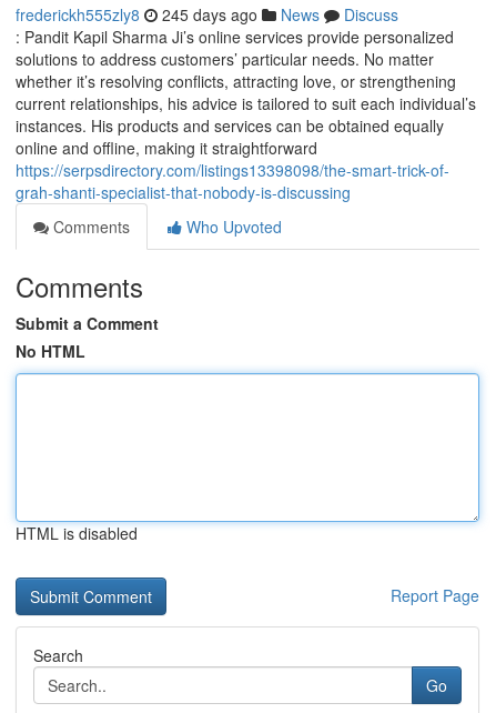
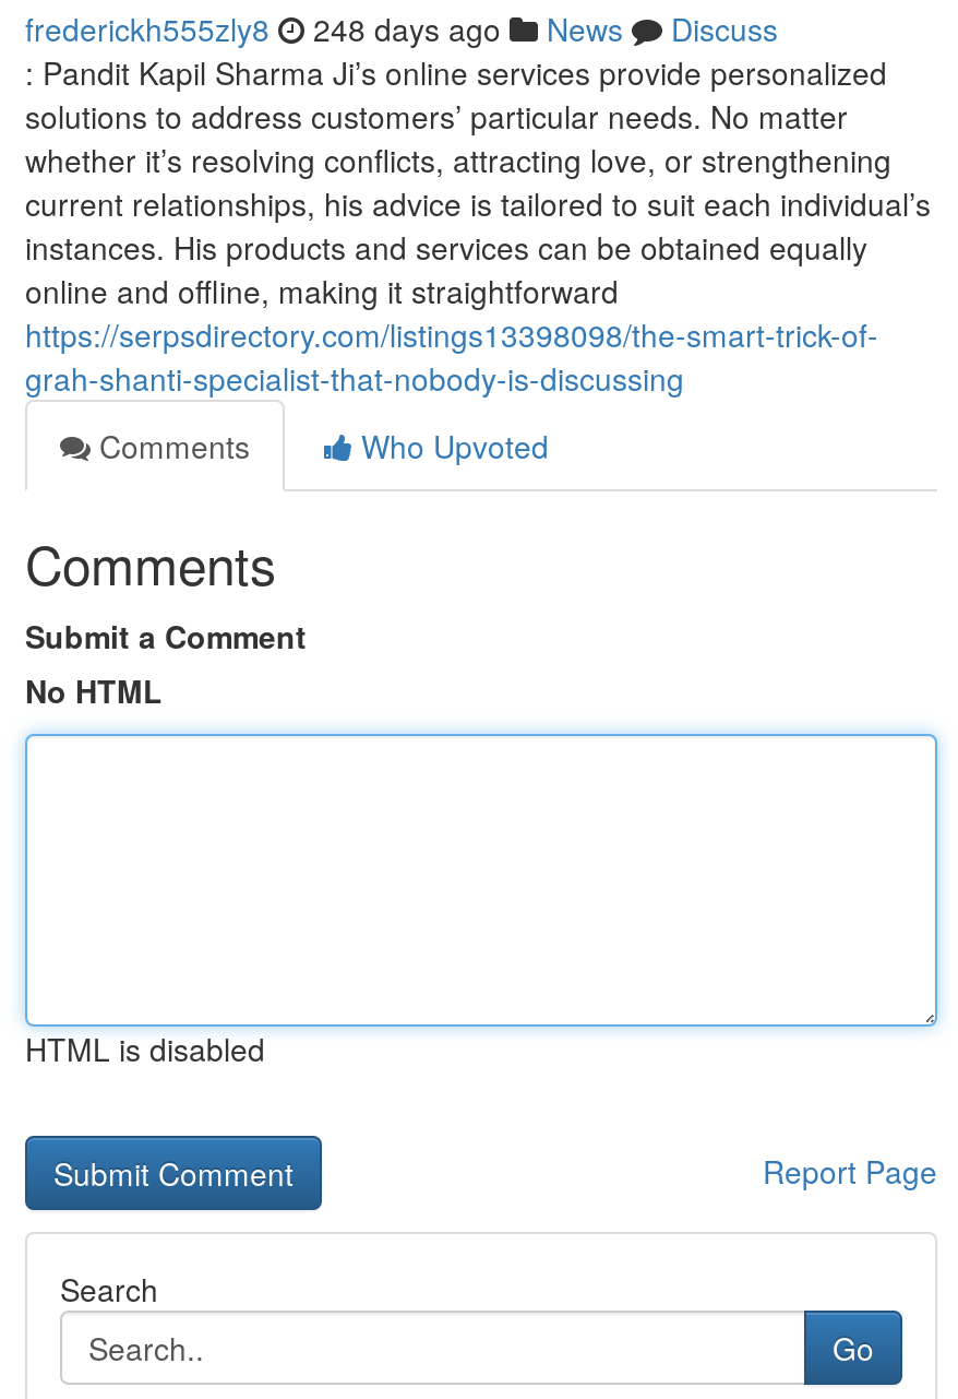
[16,3,398,26] frederickh555zly8 245 days ago News Discuss -> [25,7,778,50] frederickh555zly8 248 days ago News Discuss

